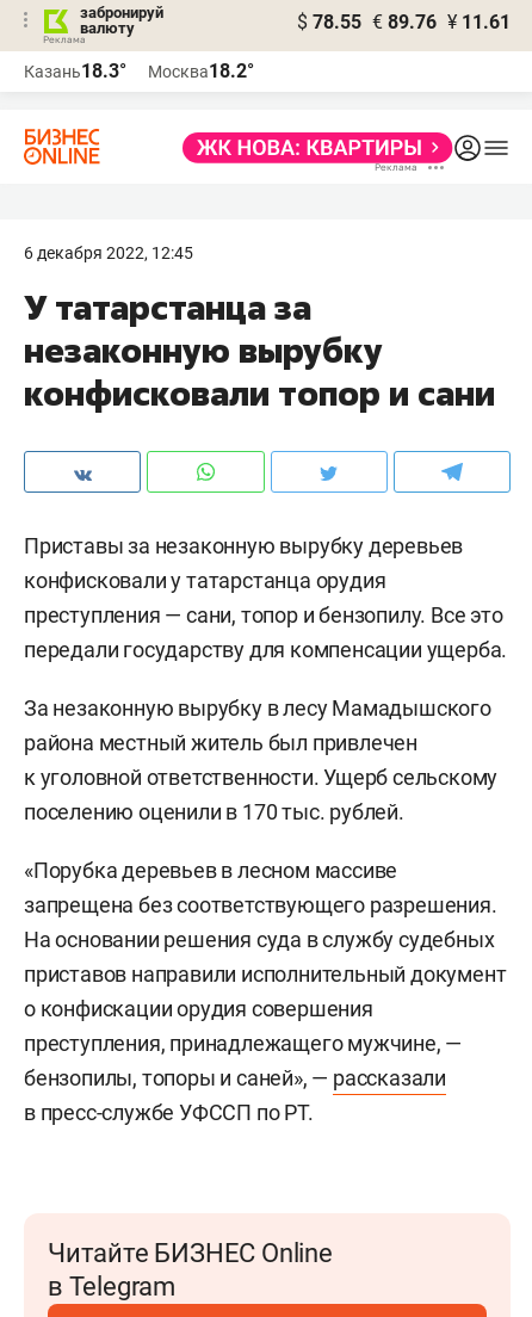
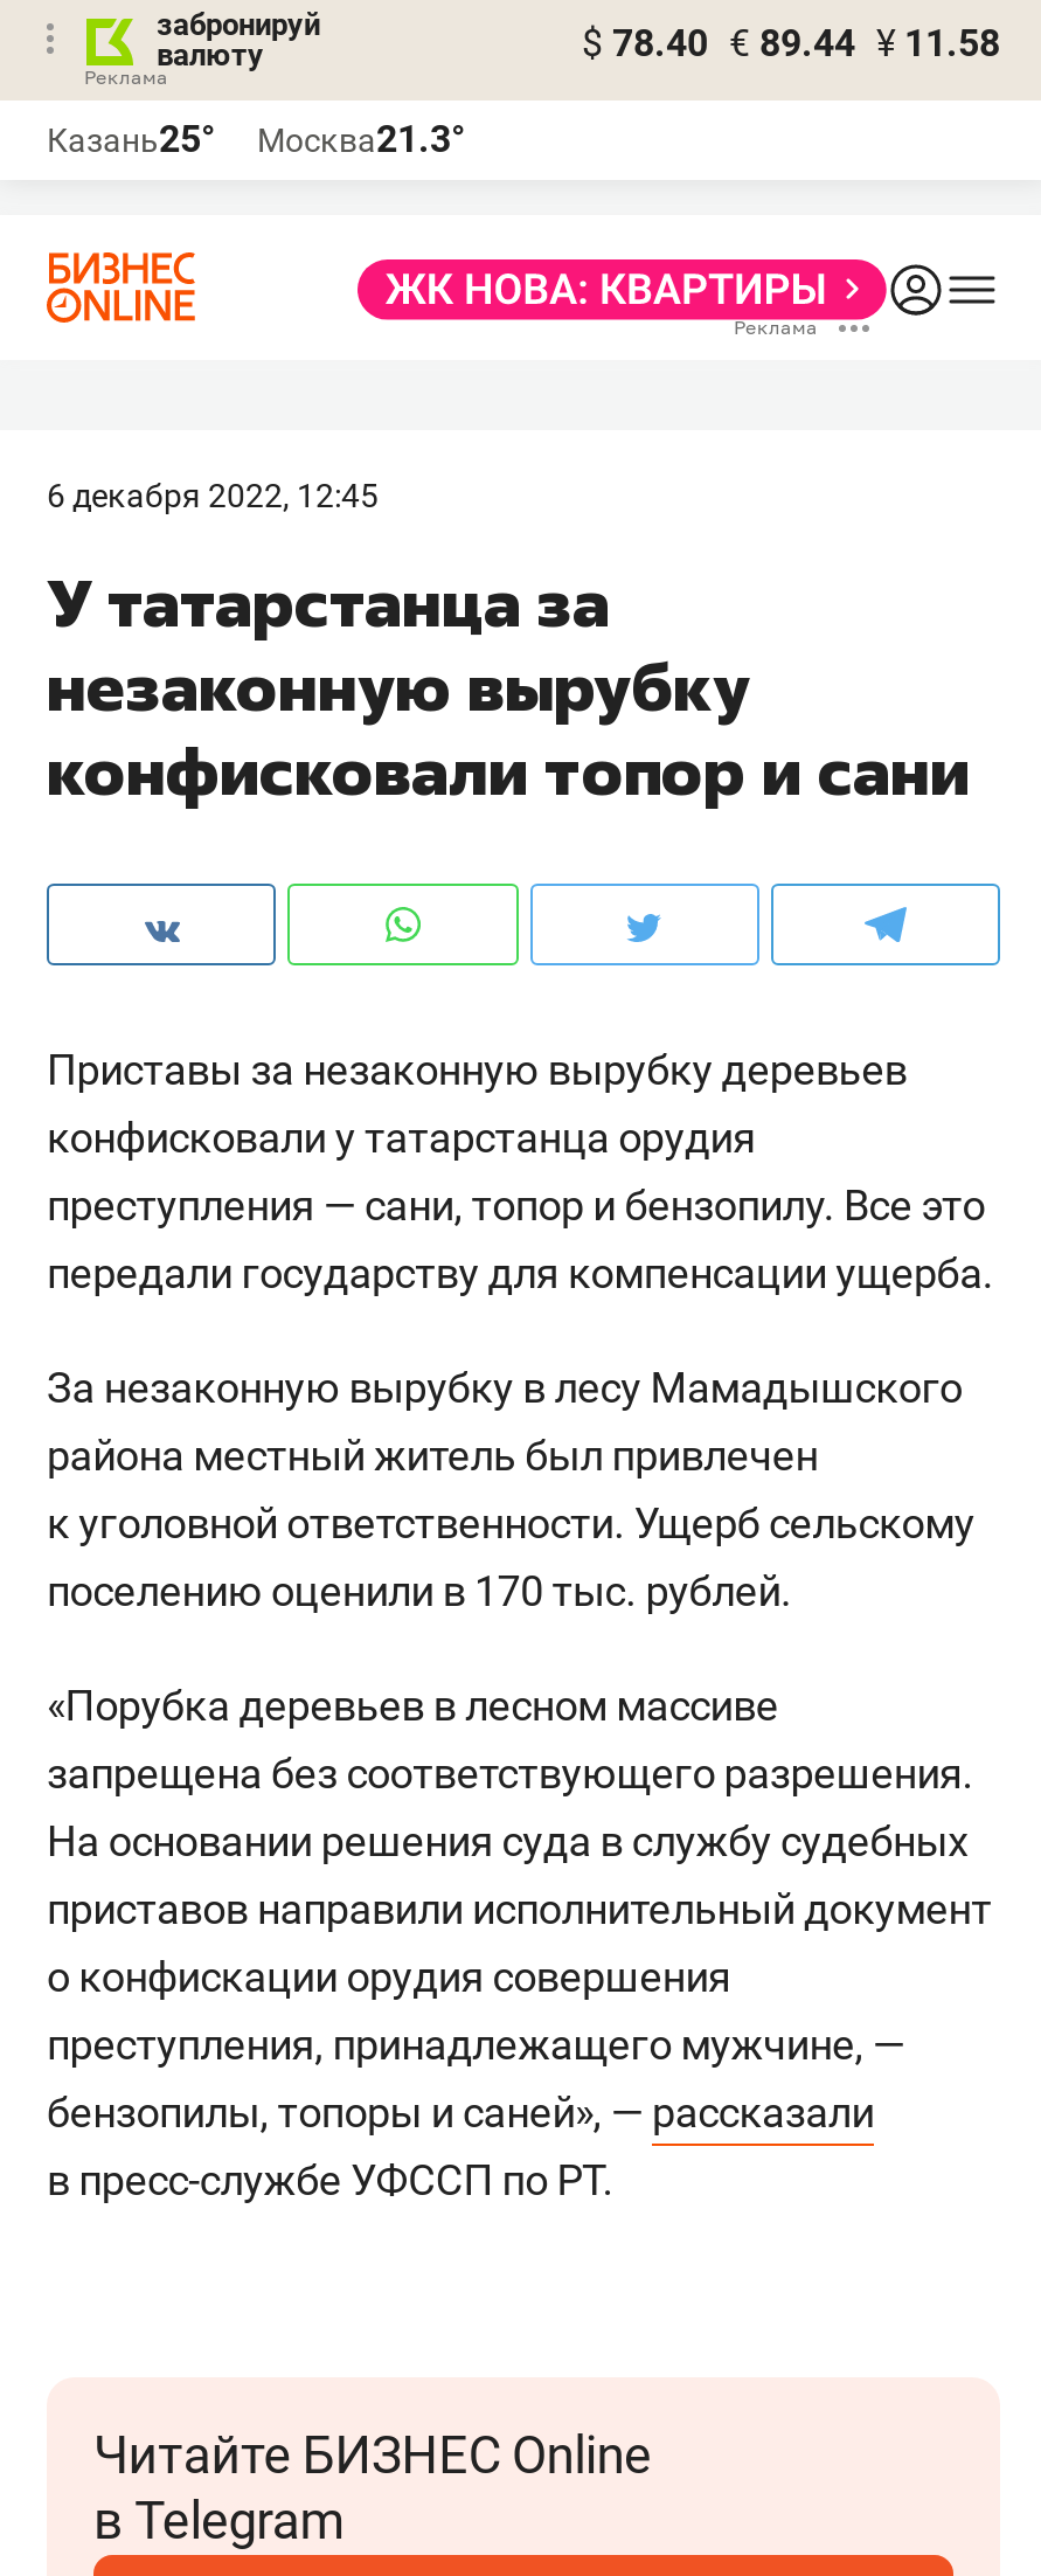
[297,11,511,33] $ 78.55 € 89.76 ¥ 11.61 -> [582,21,1000,65] $ 78.40 € 89.44 ¥ 11.58
[24,60,126,82] Казань18.3° -> [47,117,215,161] Казань25°
[148,60,254,82] Москва18.2° -> [257,117,465,161] Москва21.3°

